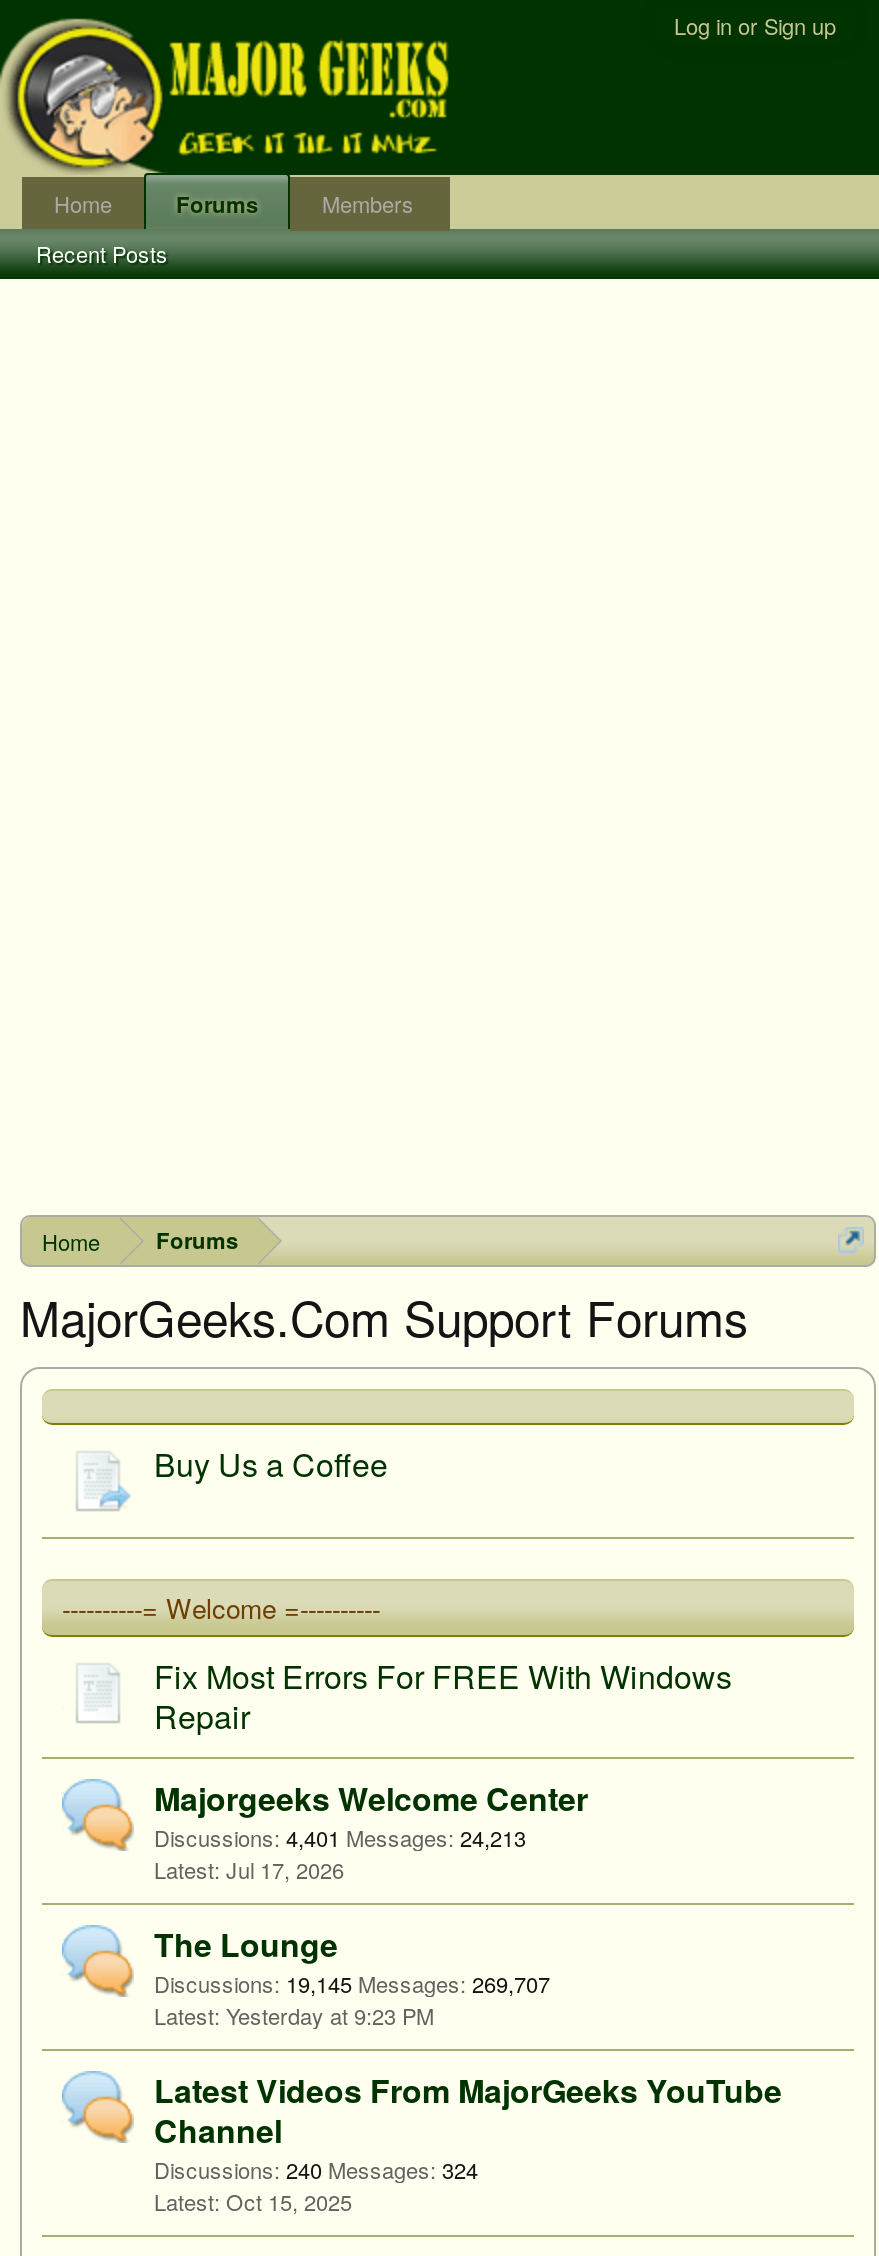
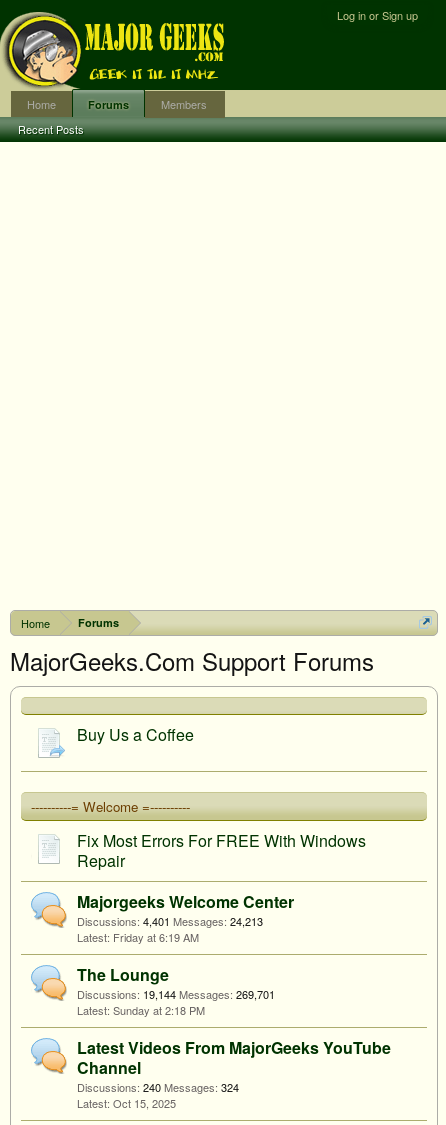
[226,1853,344,1885] Jul 17, 2026 -> [113,929,199,945] Friday at 6:19 AM
[154,1967,550,1999] Discussions: 19,145 Messages: 269,707 -> [77,986,275,1002] Discussions: 19,144 Messages: 269,701
[226,1999,434,2031] Yesterday at 9:23 PM -> [113,1002,205,1018] Sunday at 2:18 PM

